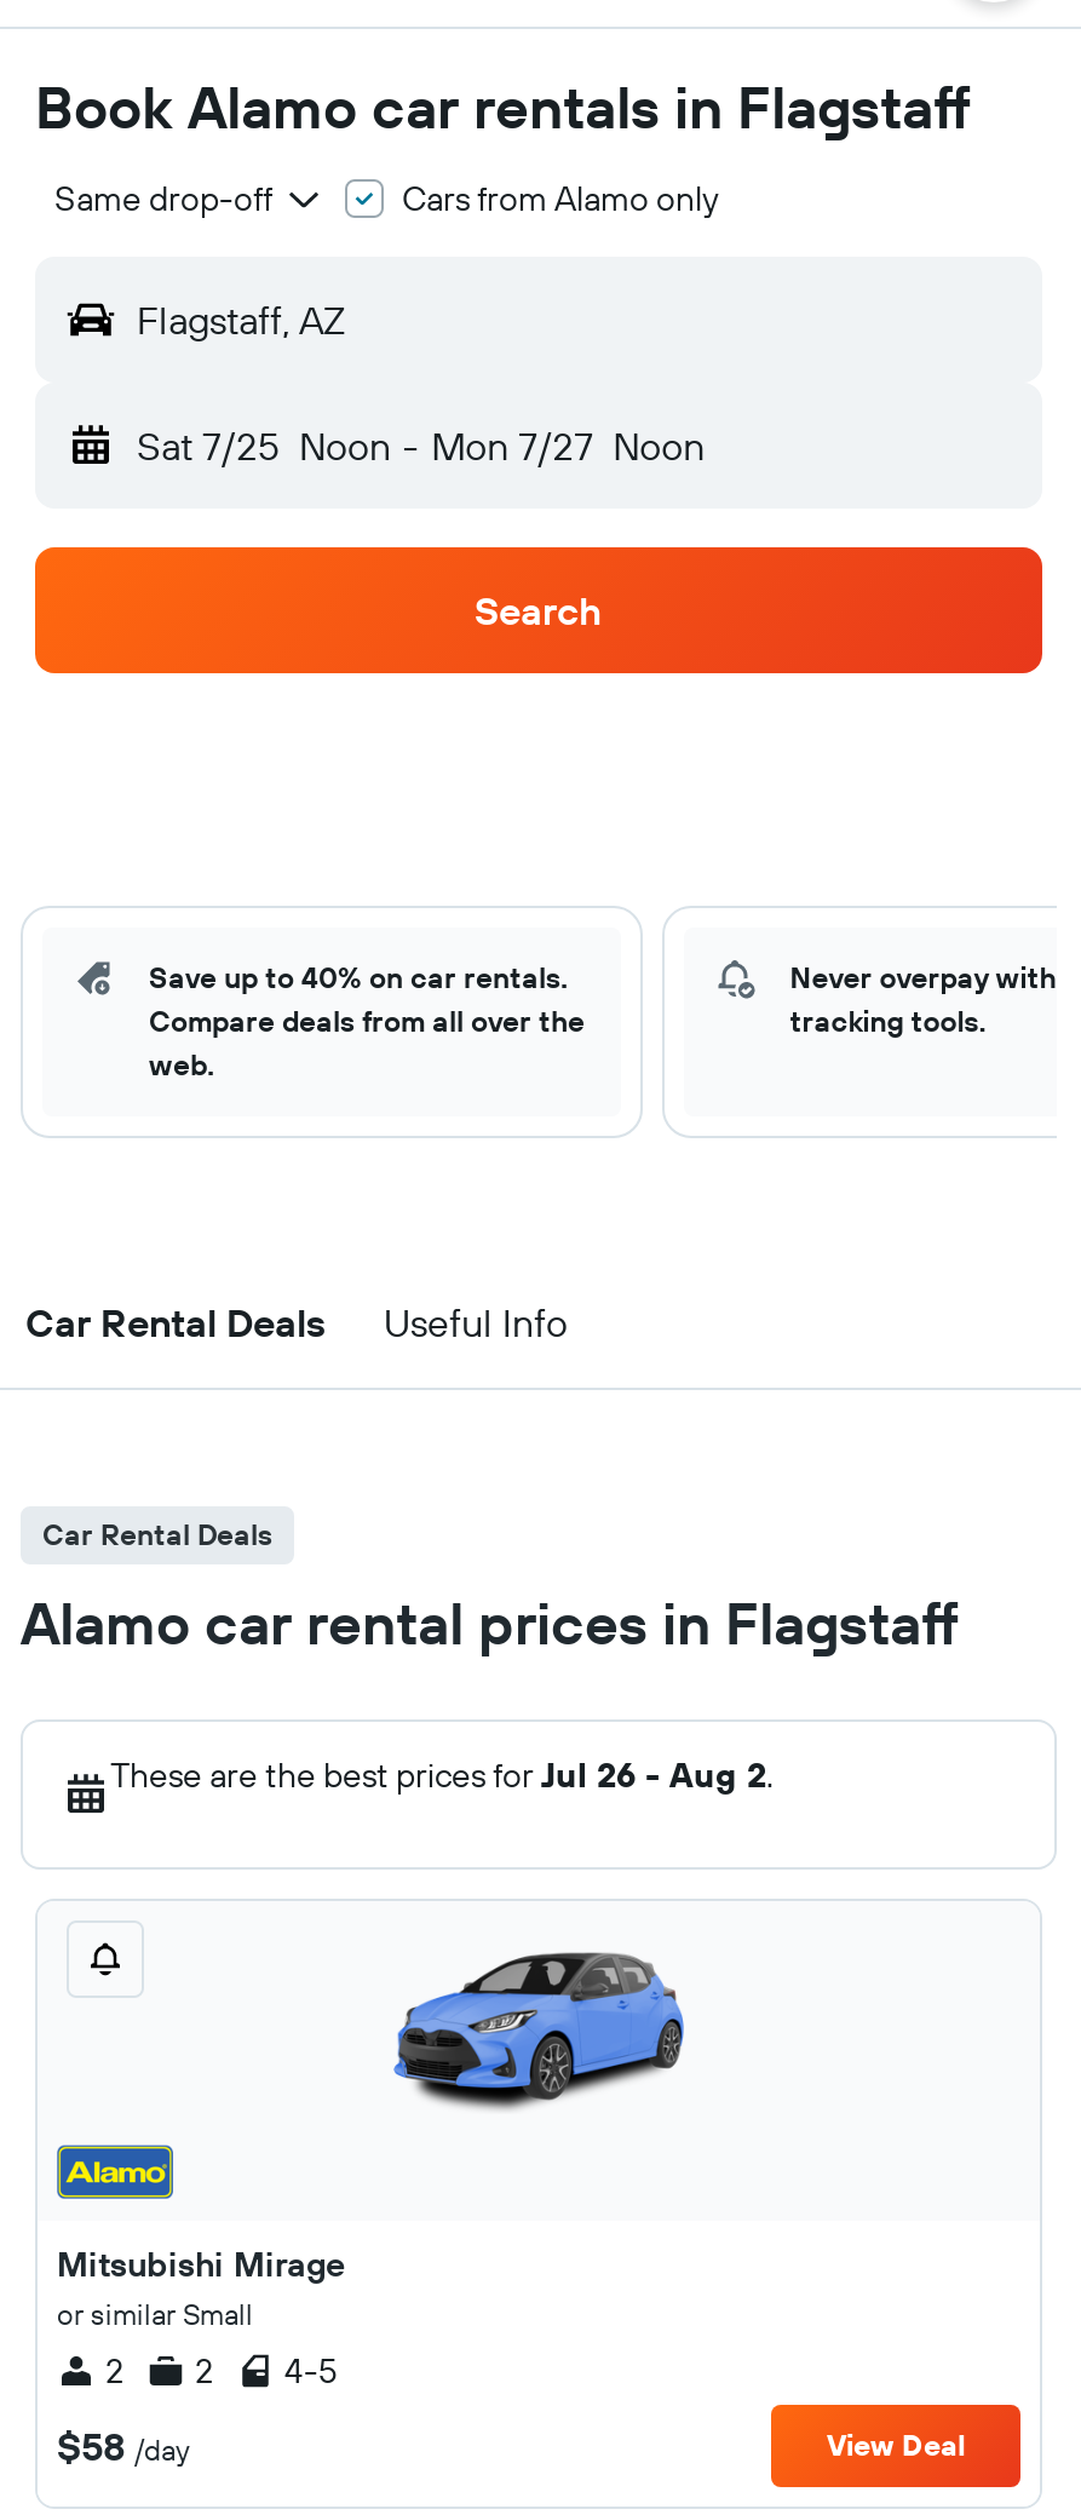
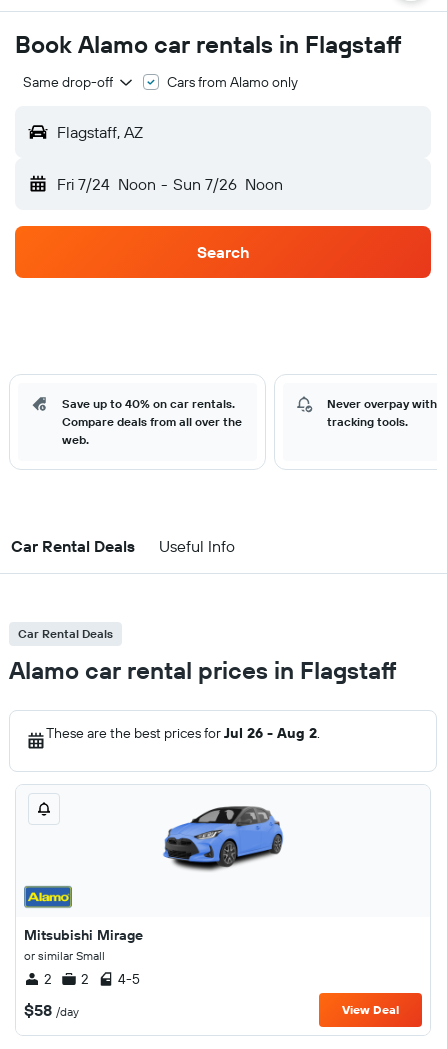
[137,421,705,470] Sat 7/25 Noon - Mon 7/27 Noon -> [57,174,283,194] Fri 7/24 Noon - Sun 7/26 Noon

